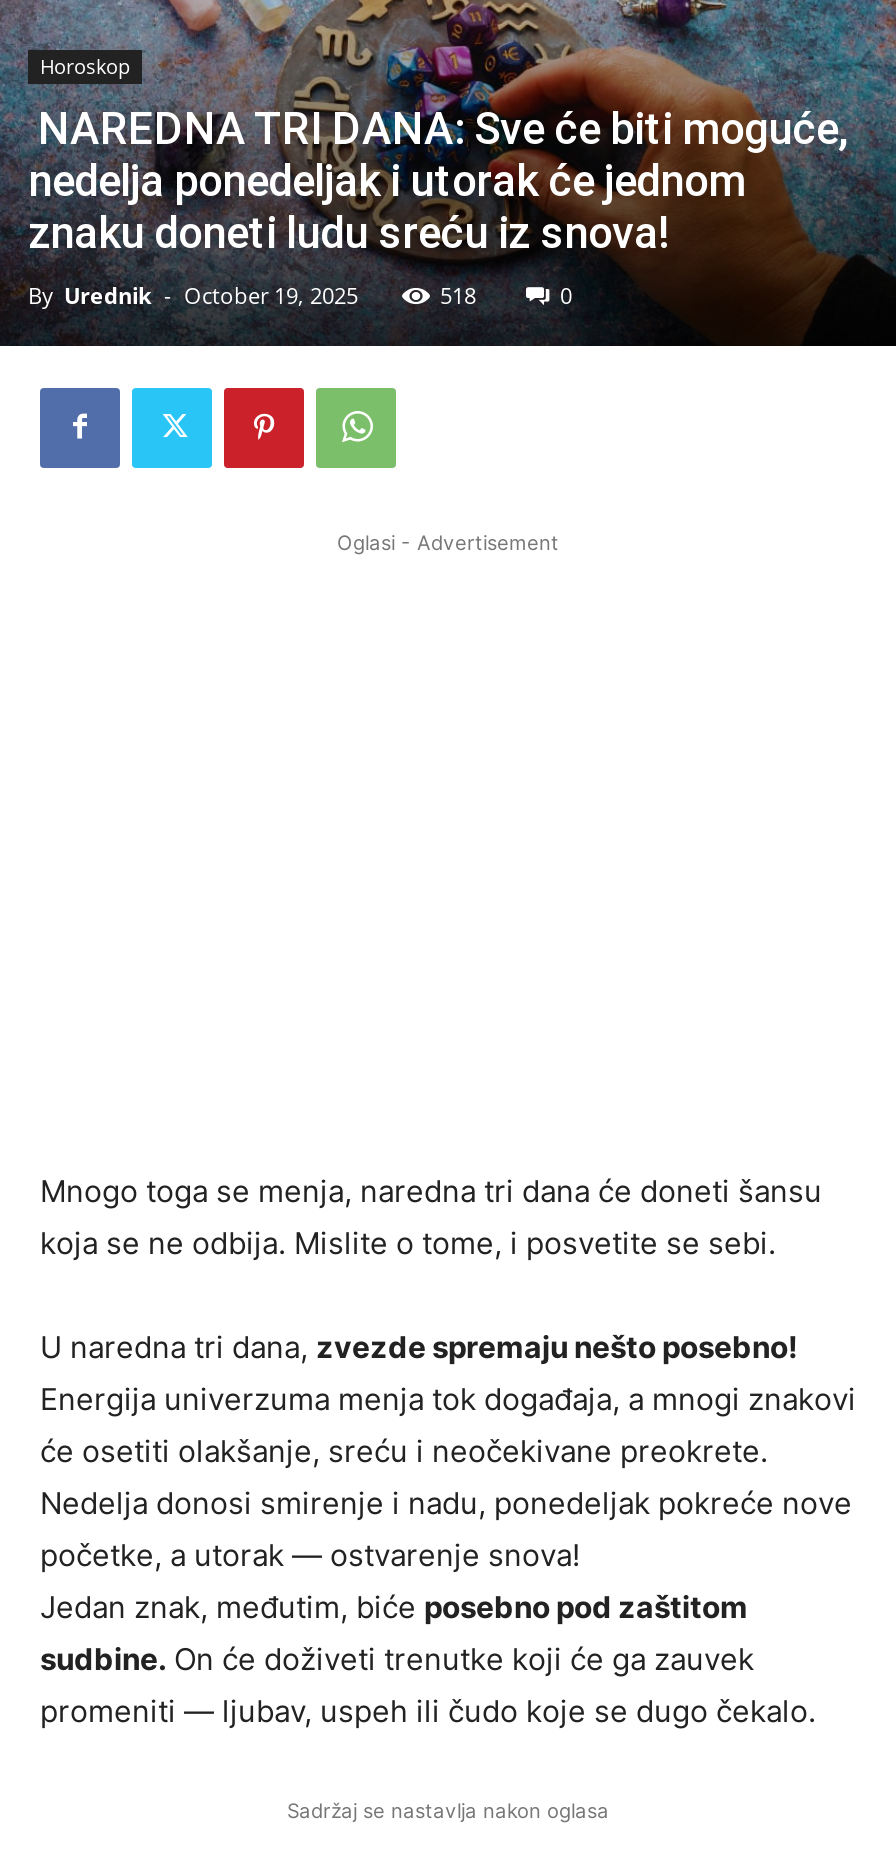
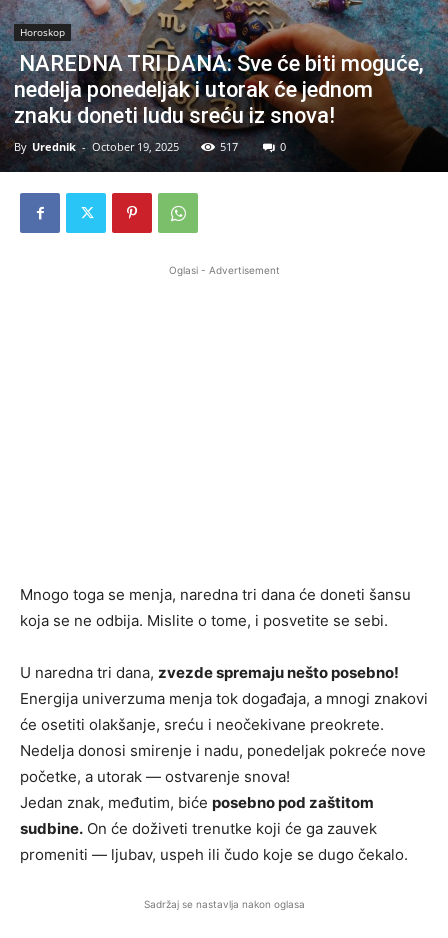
[440,279,476,309] 518 -> [220,139,238,154] 517

